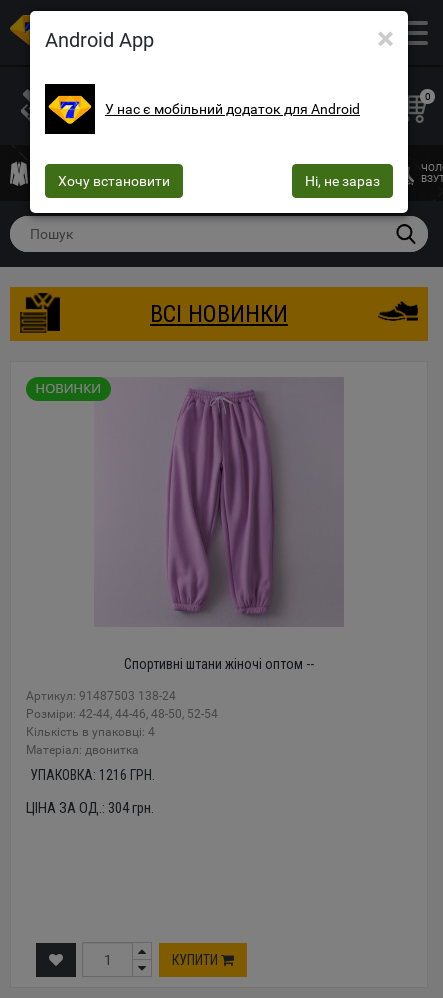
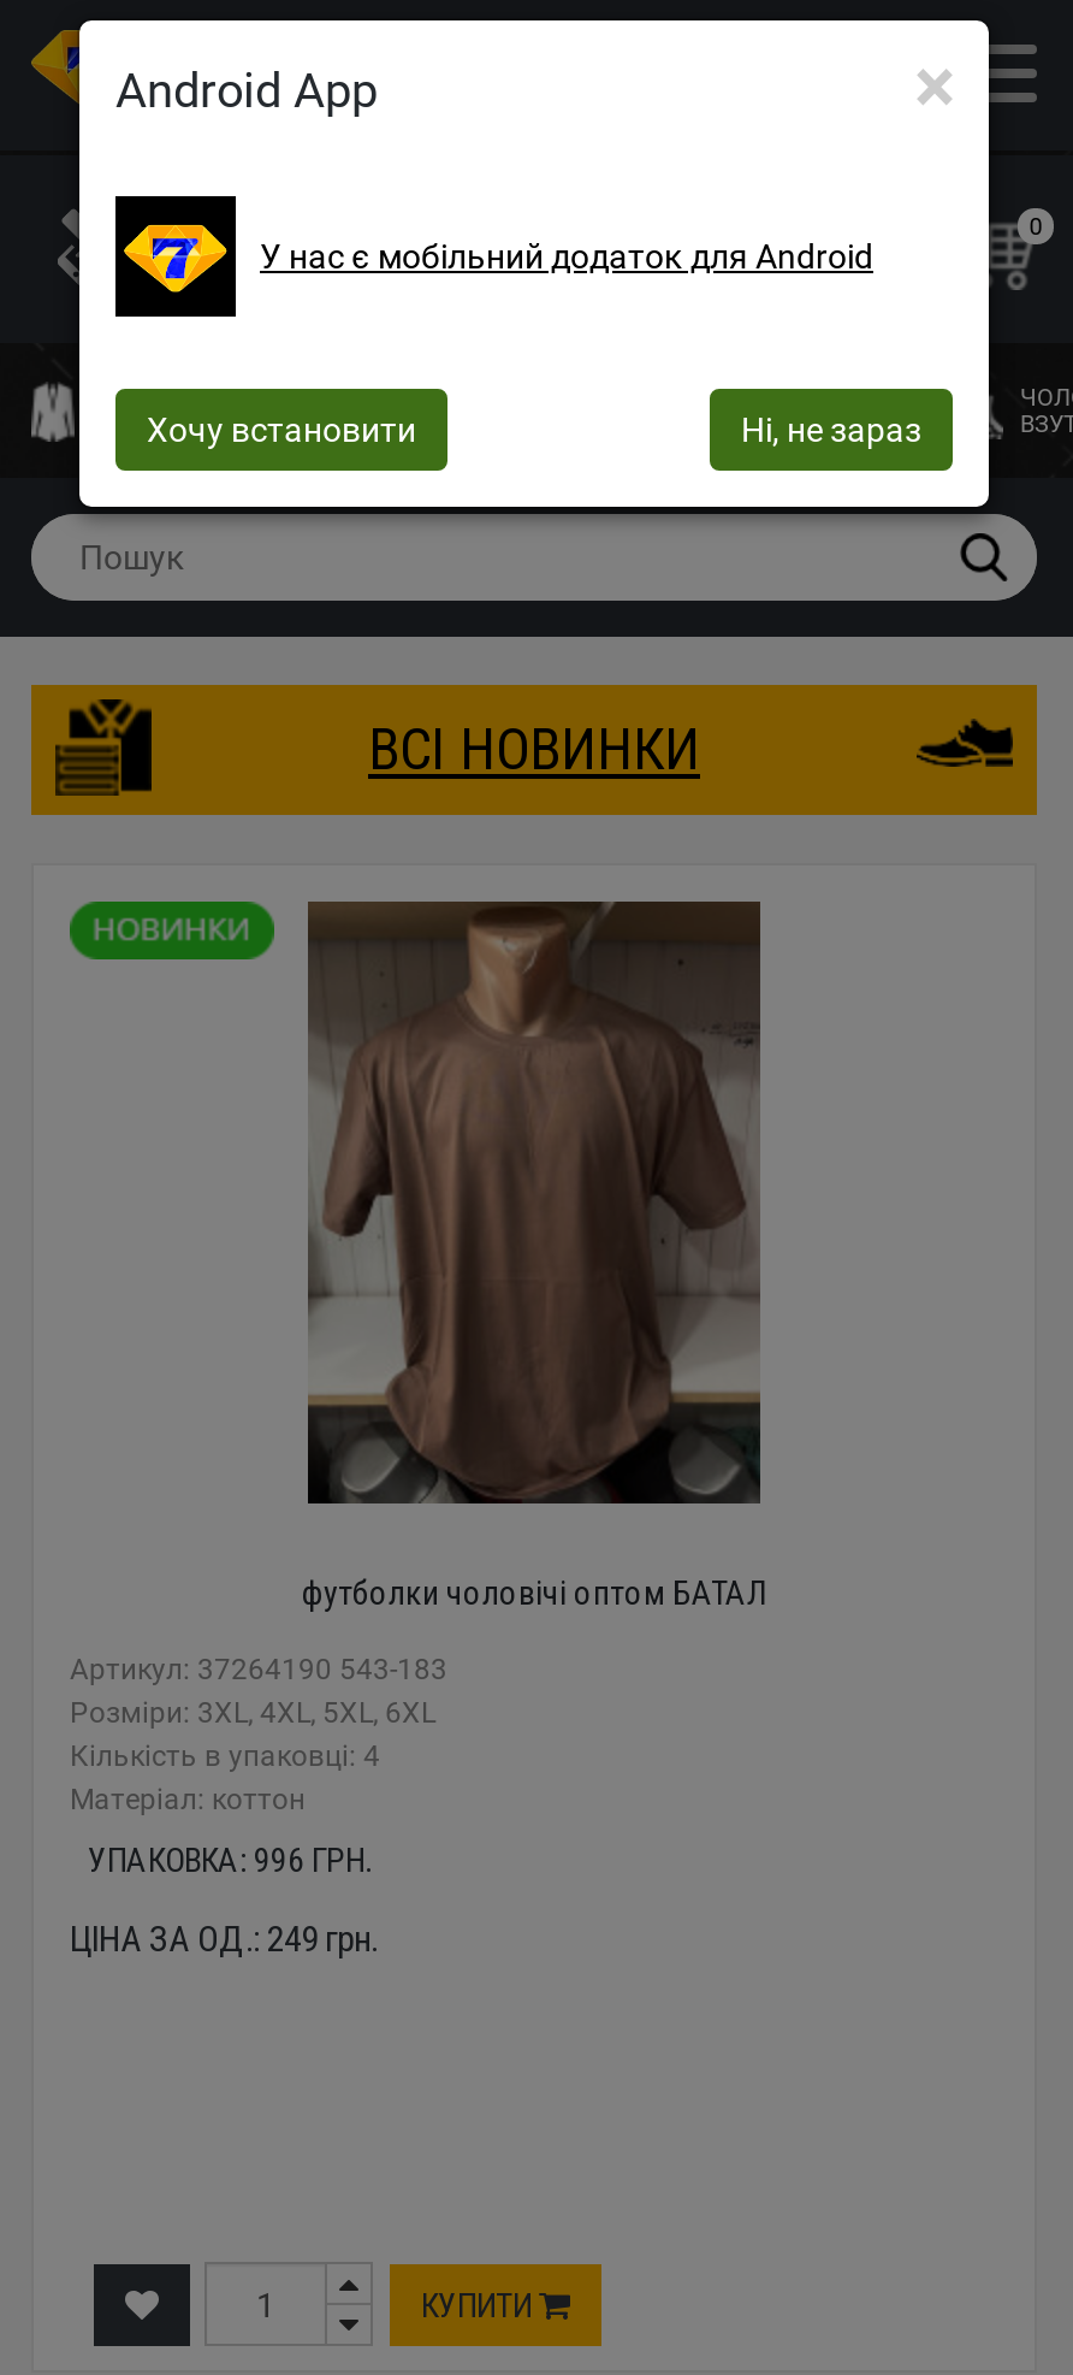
[124,378,314,672] [image] | Спортивні штани жіночі оптом -- -> [302,902,766,1612] [image] | футболки чоловічі оптом БАТАЛ
[26,689,218,721] Артикул: 91487503 138-24 | Розміри: 42-44, 44-46, 48-50, 52-54 -> [70,1653,447,1730] Артикул: 37264190 543-183 | Розміри: 3XL, 4XL, 5XL, 6XL
[26,743,139,757] Mатеріал: двонитка -> [70,1783,306,1816] Mатеріал: коттон
[30,767,155,783] УПАКОВКА: 1216 ГРН. -> [88,1841,372,1879] УПАКОВКА: 996 ГРН.
[26,799,154,817] ЦІНА ЗА ОД.: 304 грн. -> [70,1918,378,1961] ЦІНА ЗА ОД.: 249 грн.

